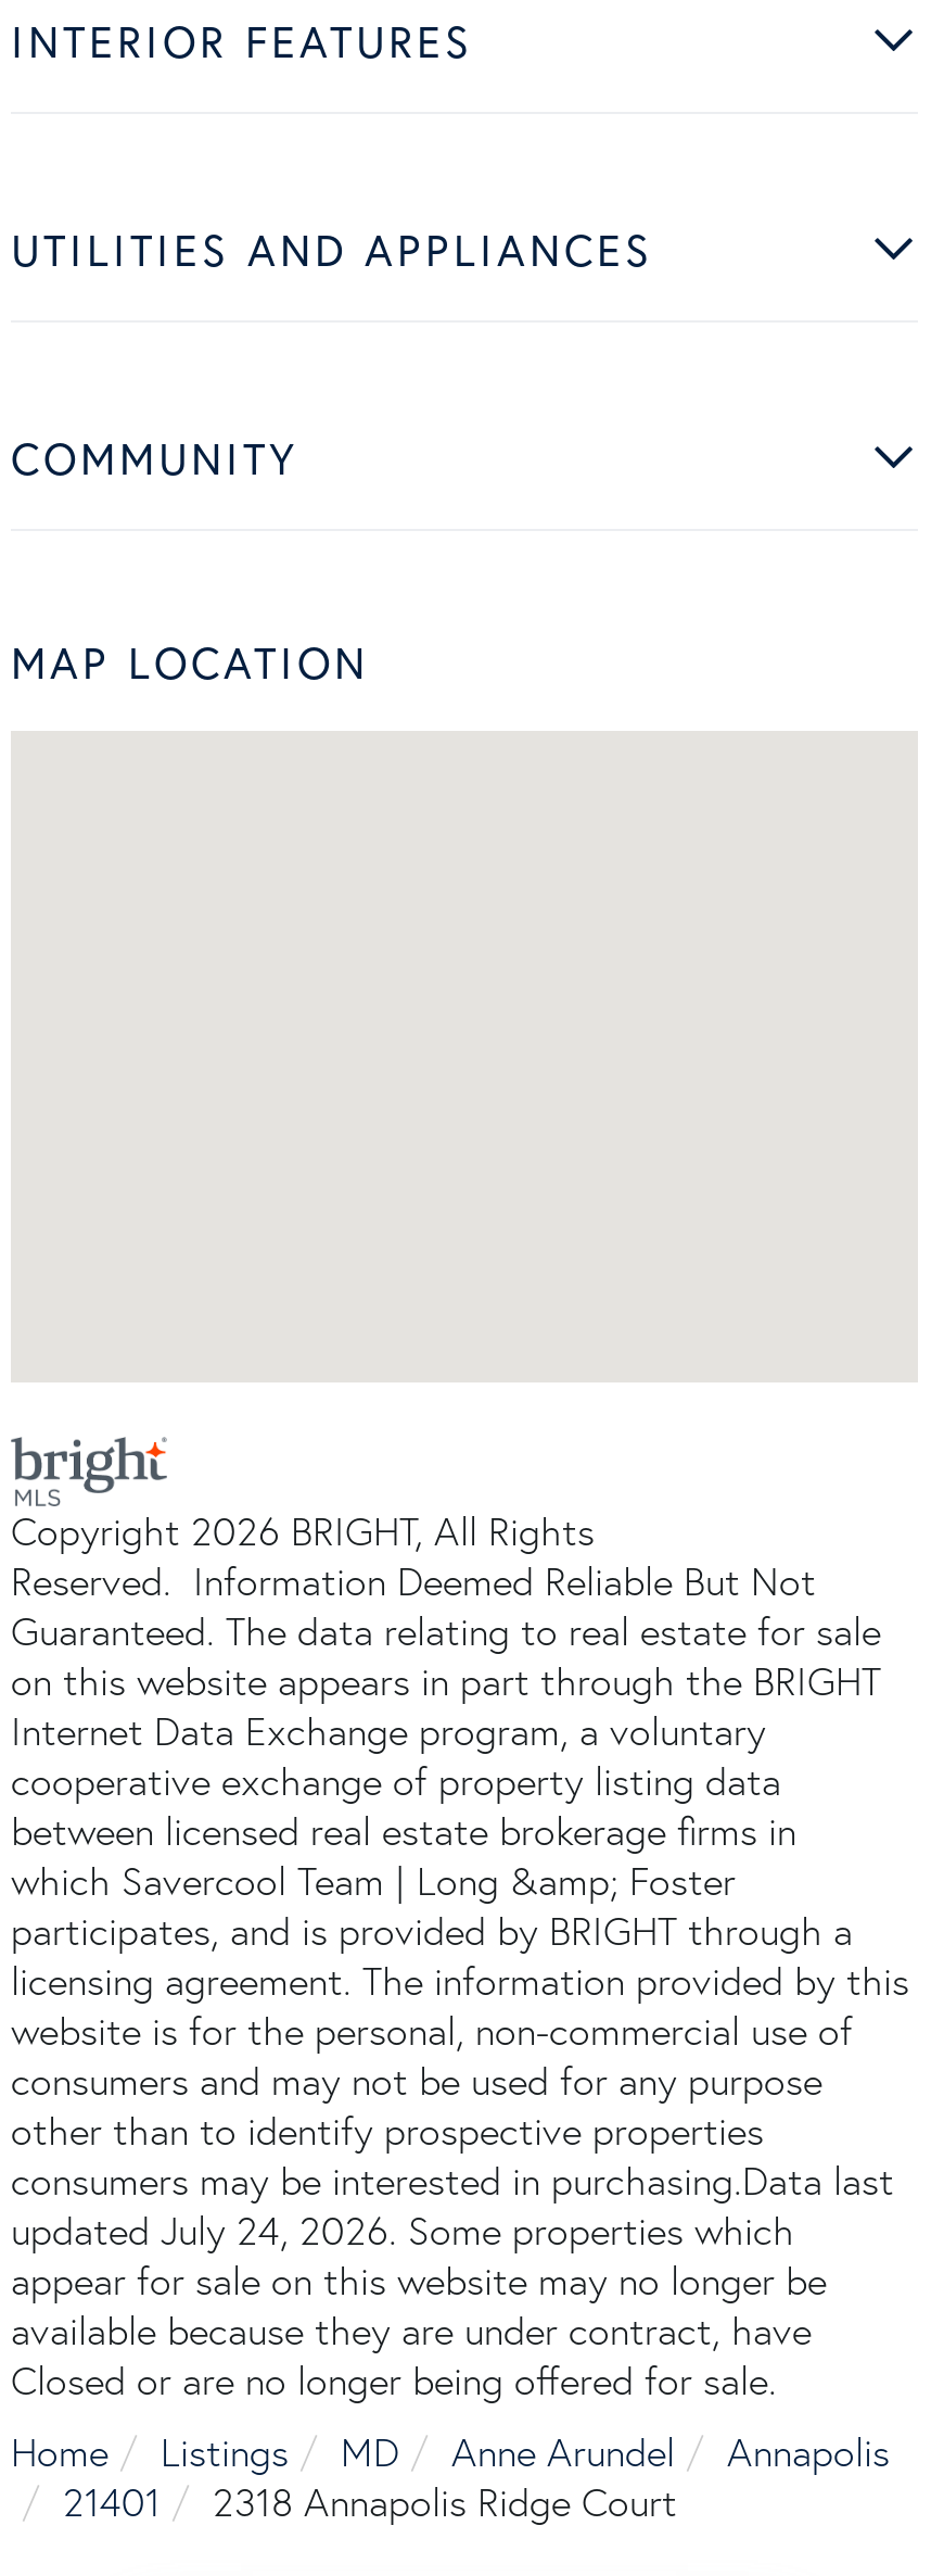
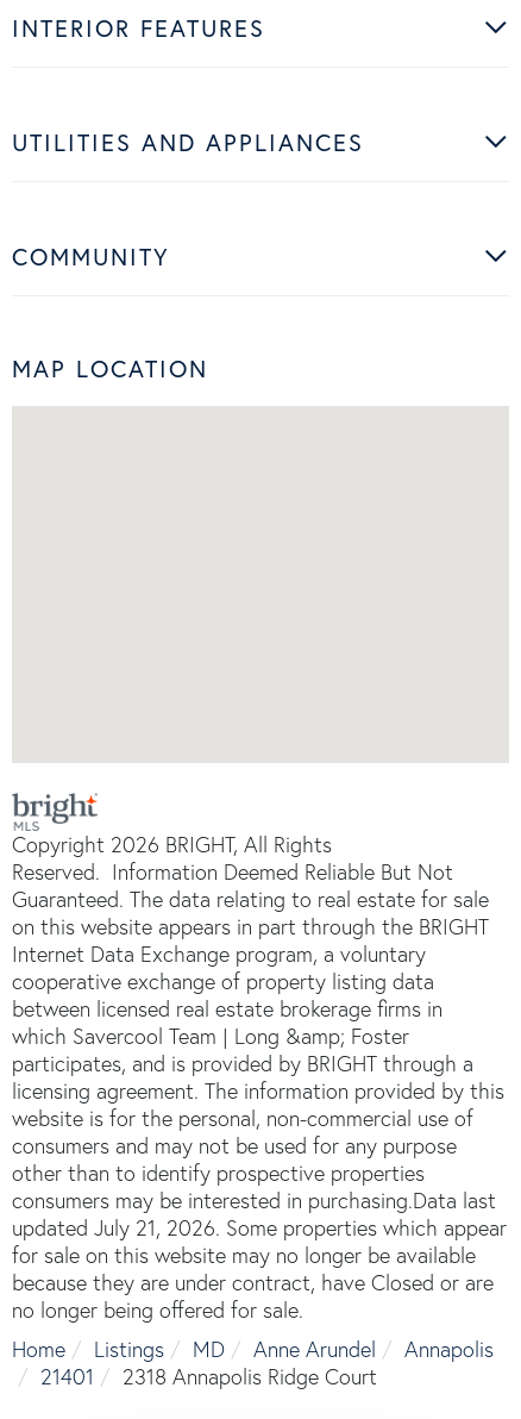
[11,2205,827,2405] updated July 24, 2026. Some properties which | appear for sale on this website may no longer be | available because they are under contract, have | Closed or are no longer being offered for sale. -> [12,1214,507,1323] updated July 21, 2026. Some properties which appear | for sale on this website may no longer be available | because they are under contract, have Closed or are | no longer being offered for sale.

